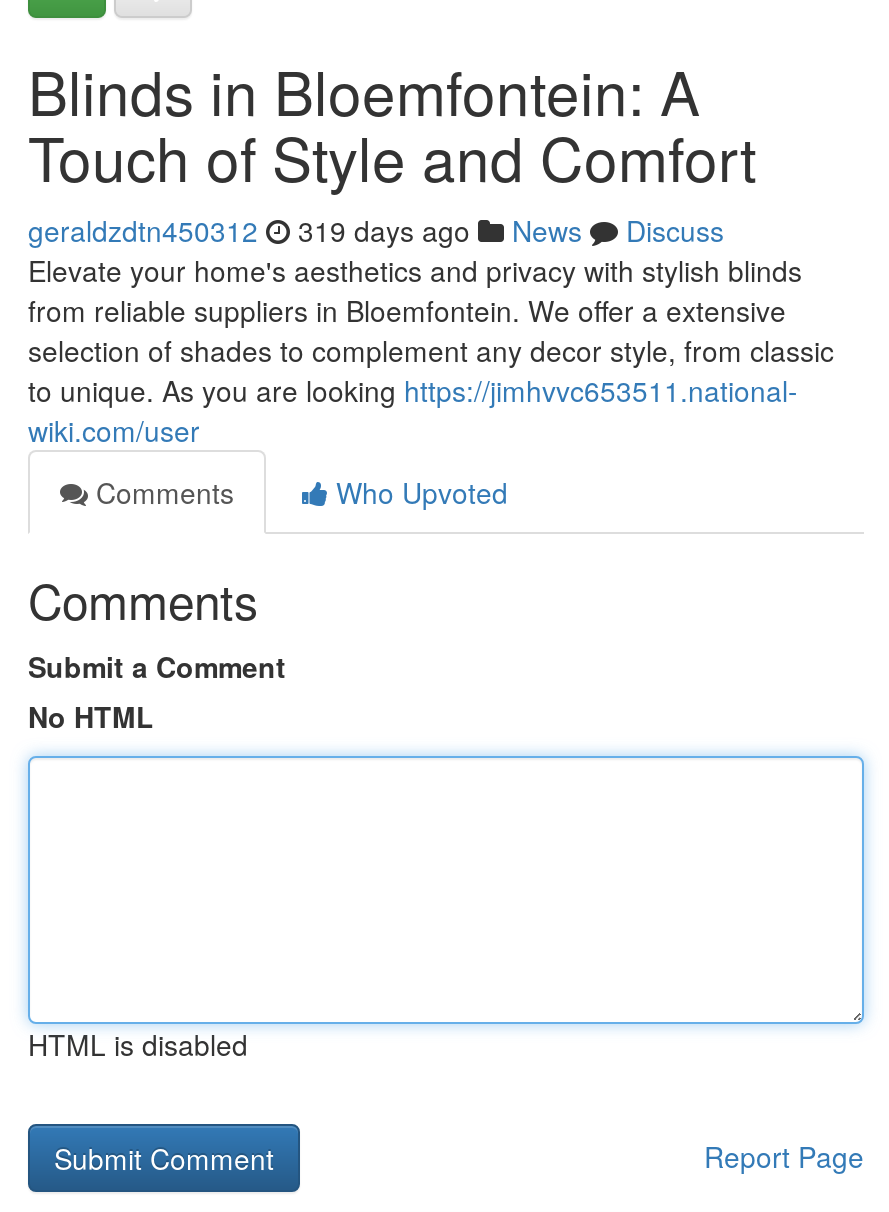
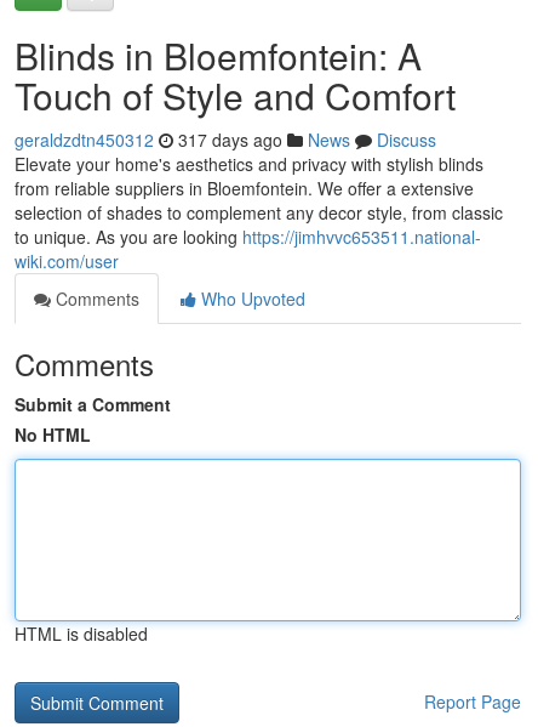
[28,210,724,250] geraldzdtn450312 319 days ago News Discuss -> [15,127,436,152] geraldzdtn450312 317 days ago News Discuss

